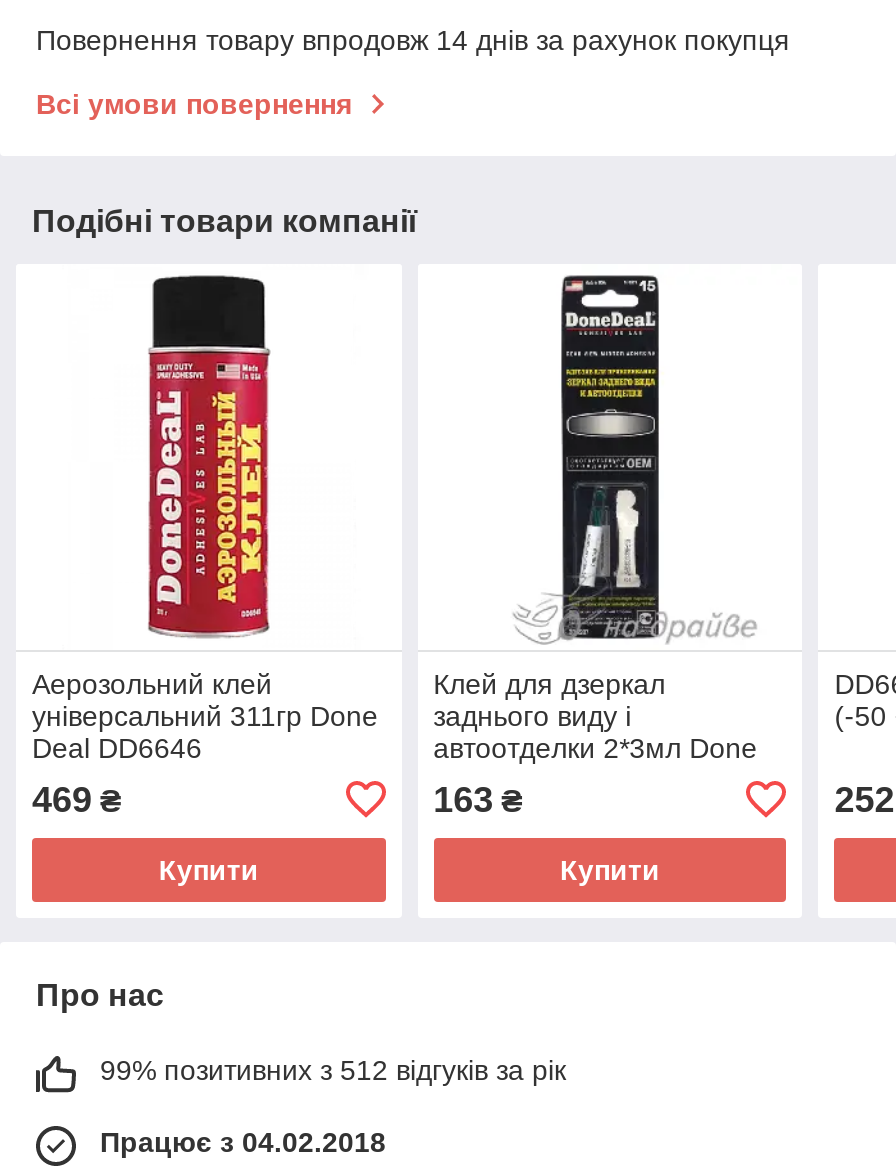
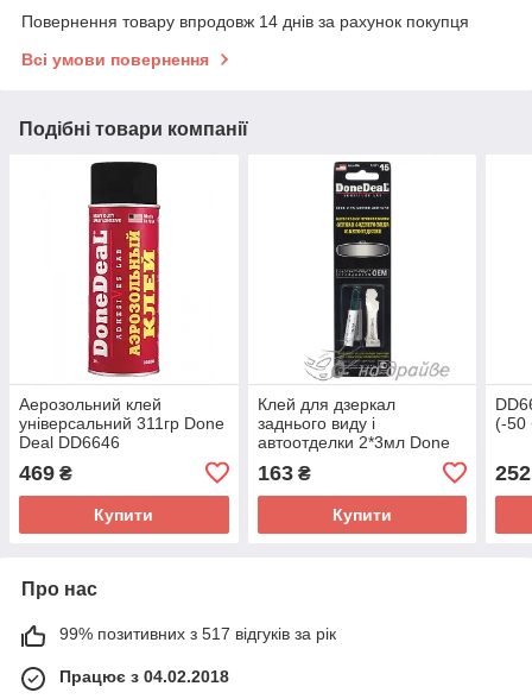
[100,1054,566,1086] 99% позитивних з 512 відгуків за рік -> [59,624,336,643] 99% позитивних з 517 відгуків за рік

